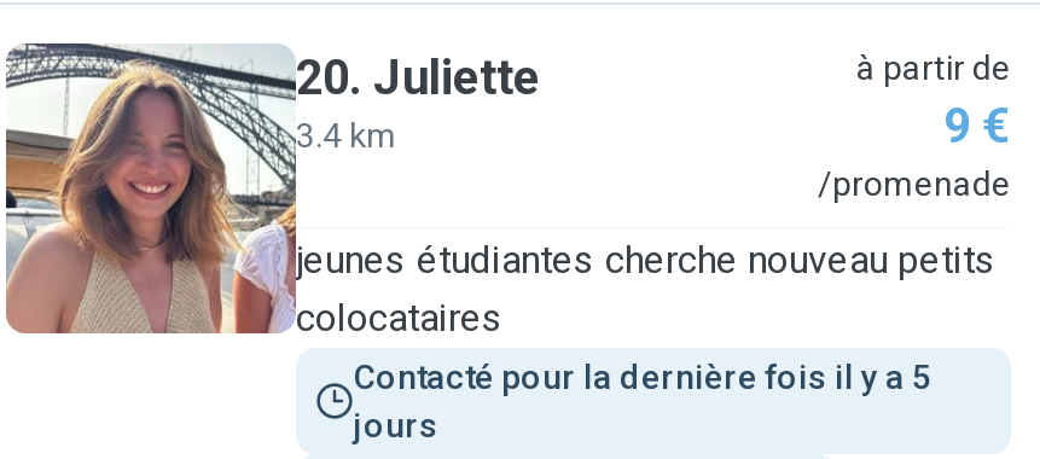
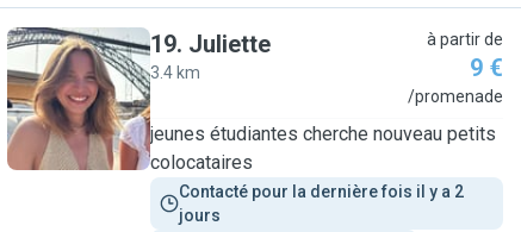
[296,48,540,106] 20. Juliette -> [150,30,271,58] 19. Juliette
[354,358,939,396] Contacté pour la dernière fois il y a 5 -> [179,182,467,201] Contacté pour la dernière fois il y a 2

